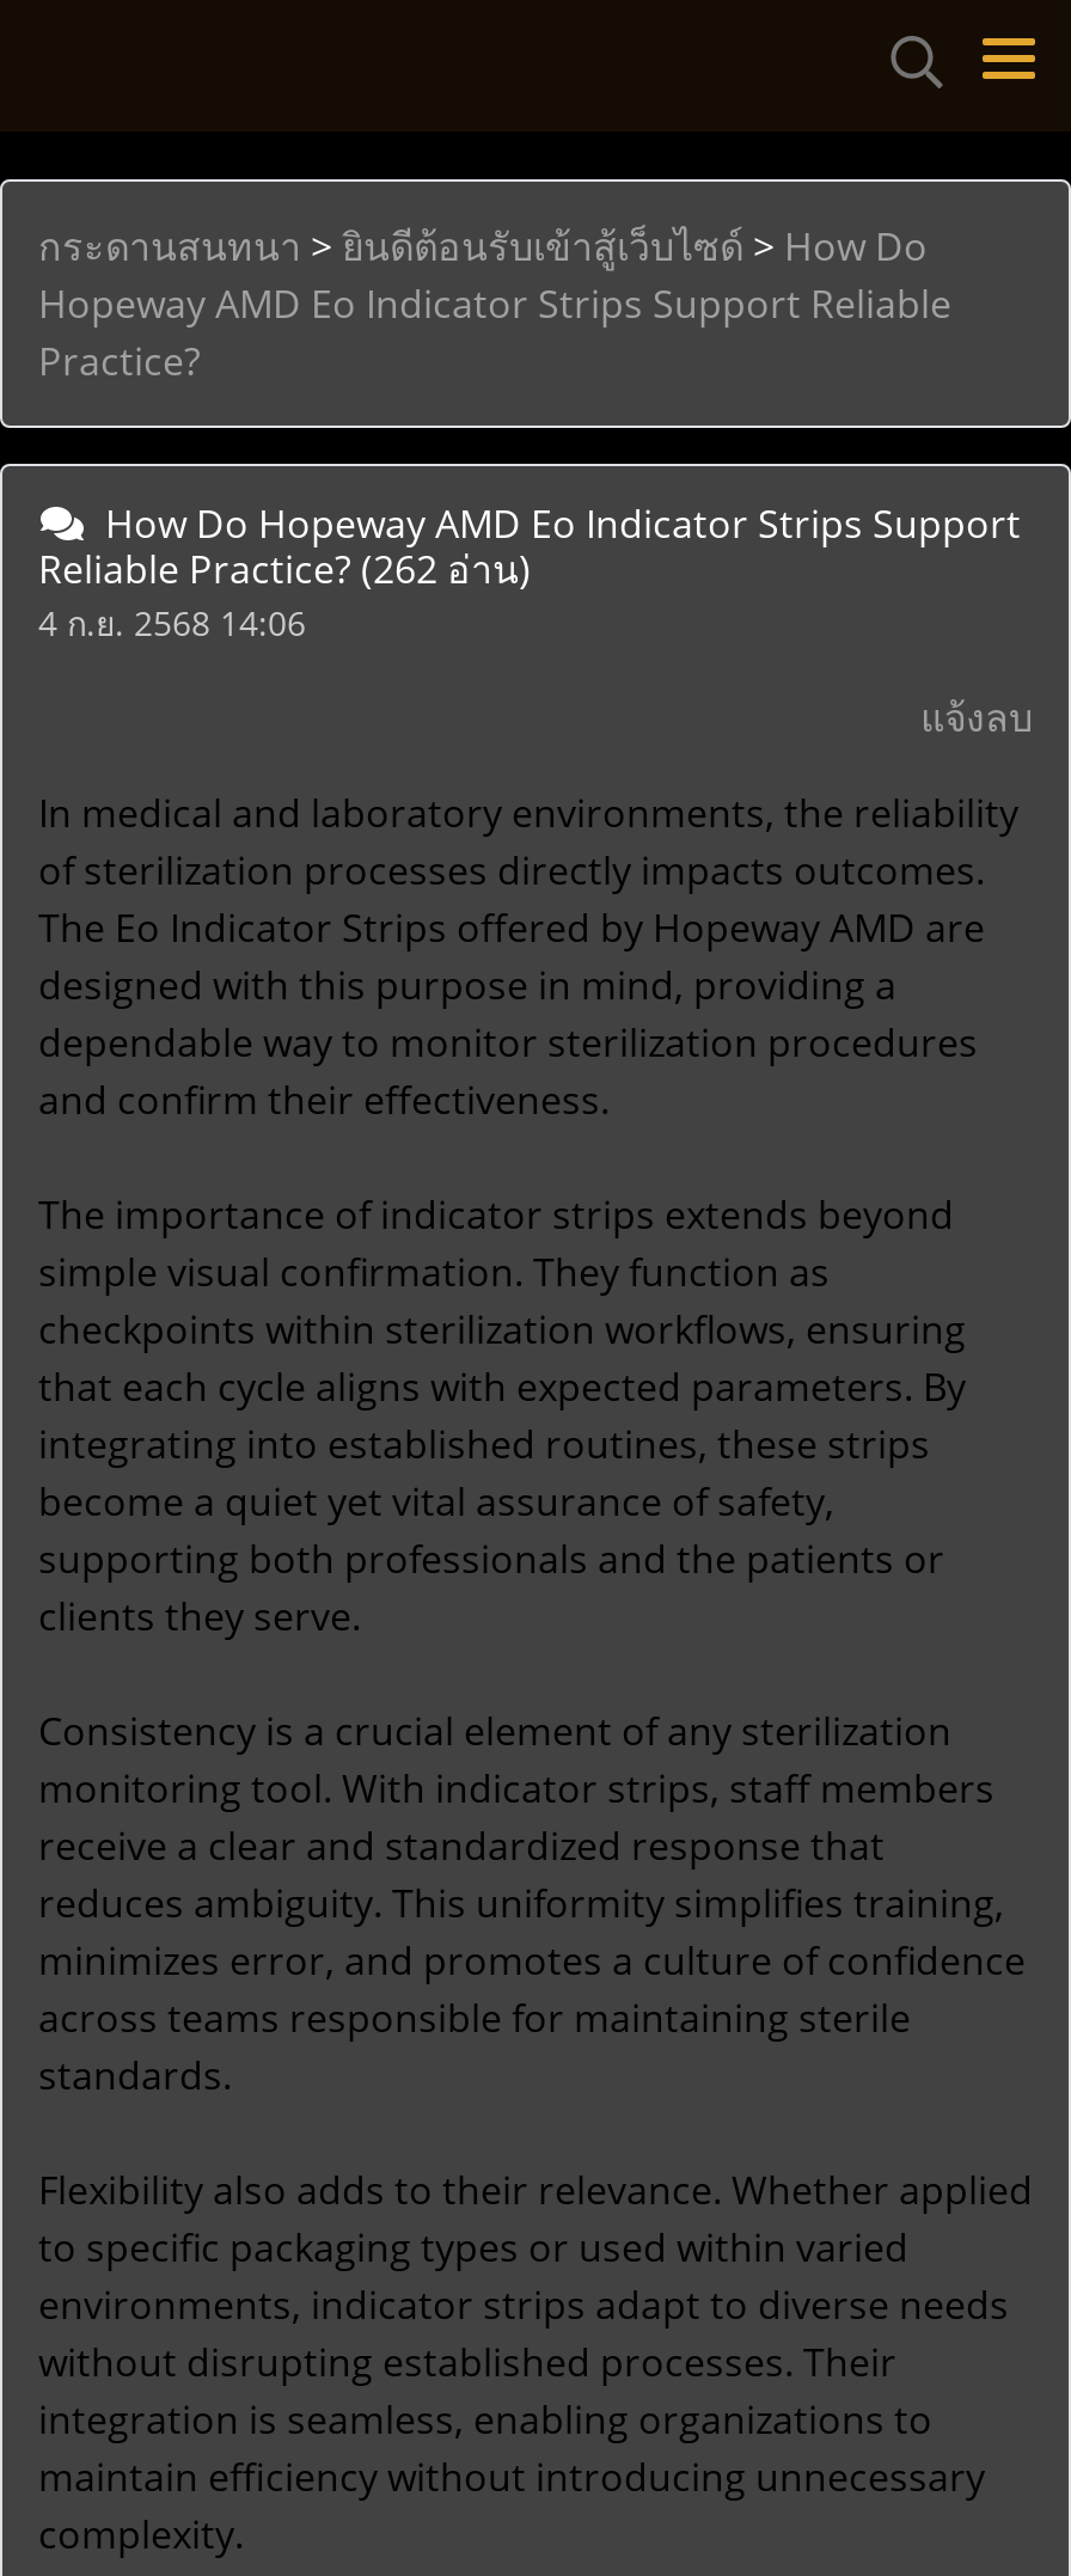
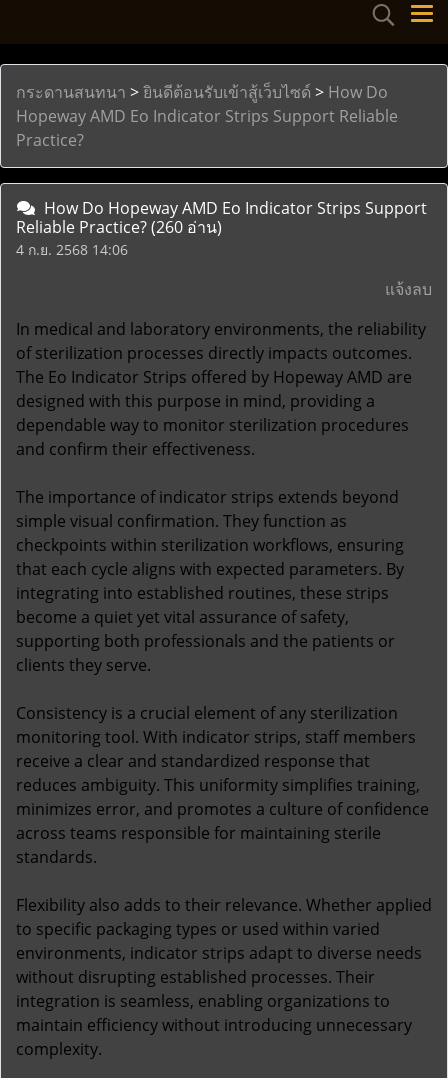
[38,543,531,595] Reliable Practice? (262 อ่าน) -> [16,216,222,238] Reliable Practice? (260 อ่าน)

